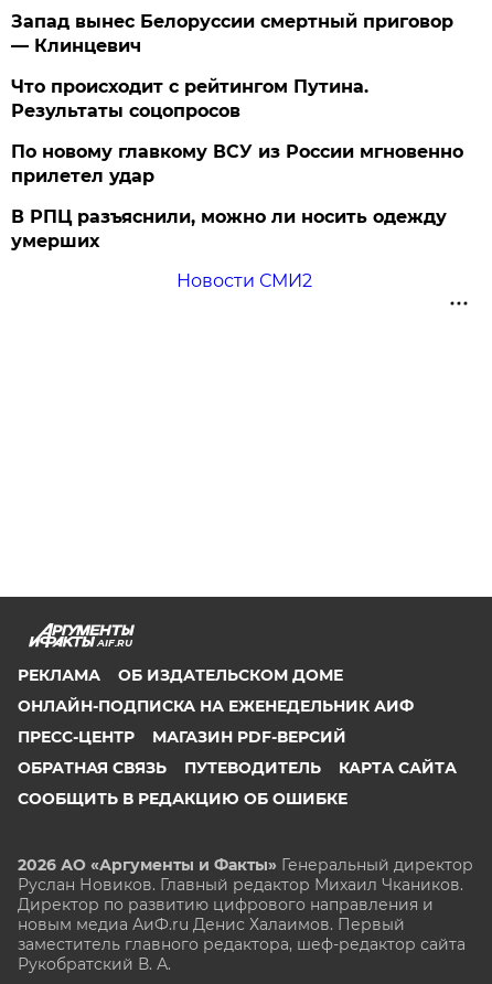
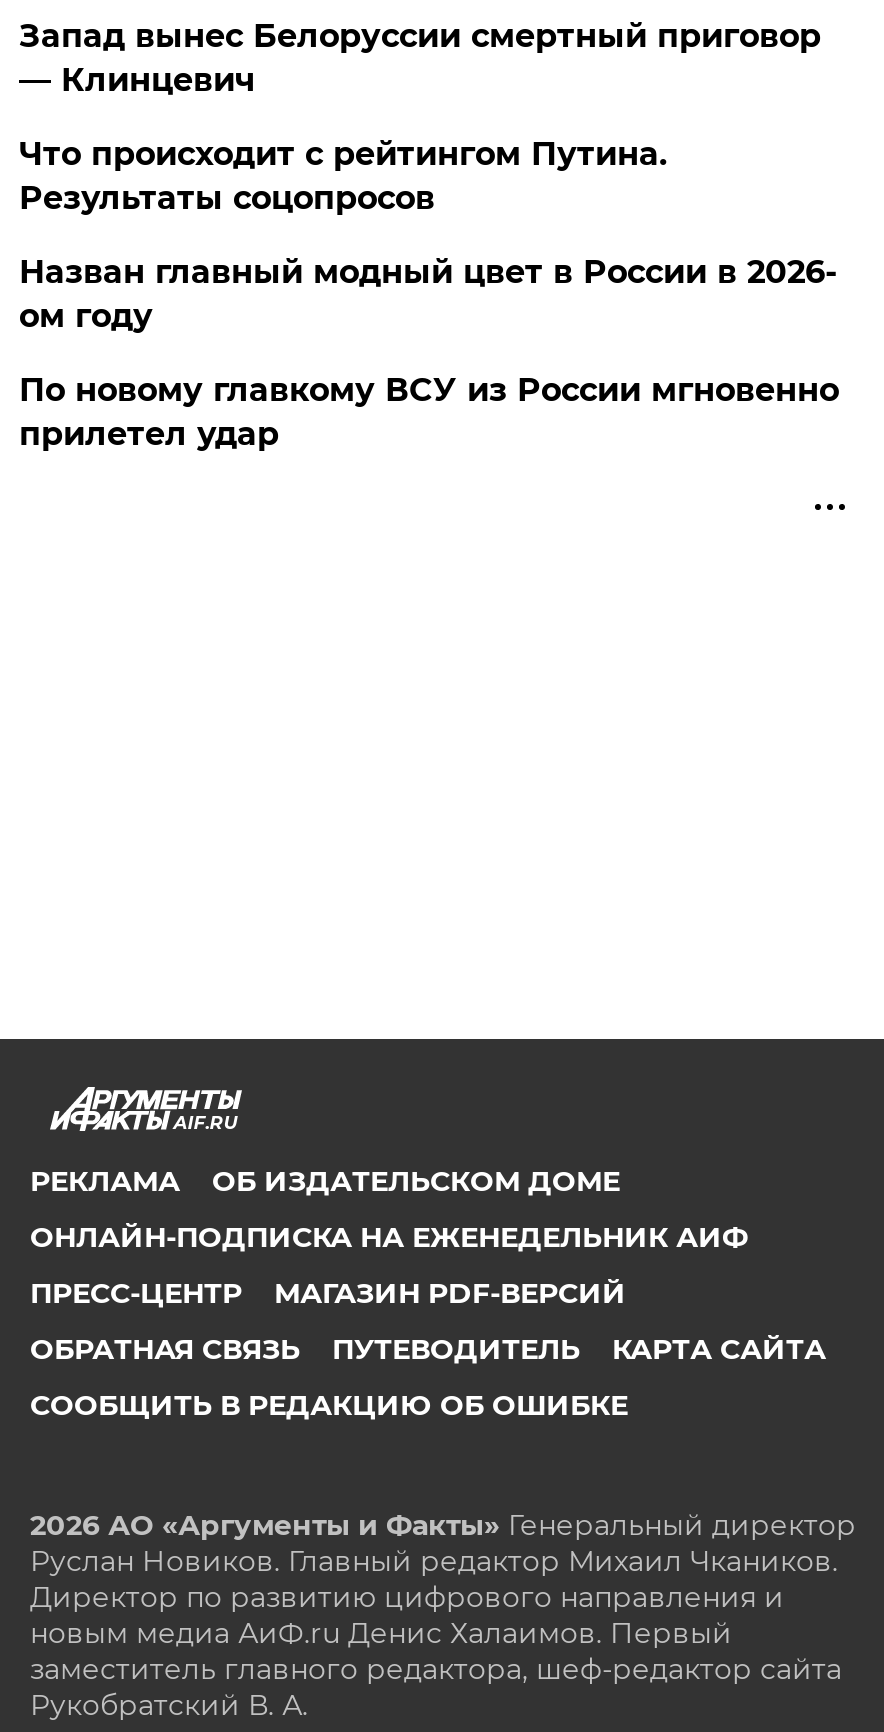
none -> [19,253,837,335] Назван главный модный цвет в России в 2026- | ом году
moved [11,141,464,186] -> [19,371,839,453]: По новому главкому ВСУ из России мгновенно | прилетел удар
[11,206,447,291] В РПЦ разъяснили, можно ли носить одежду | умерших | Новости СМИ2 -> none

